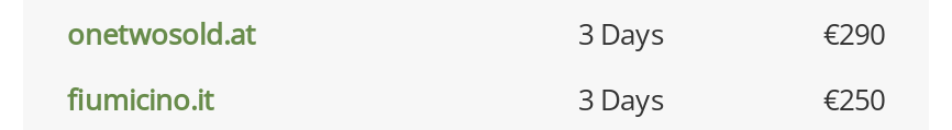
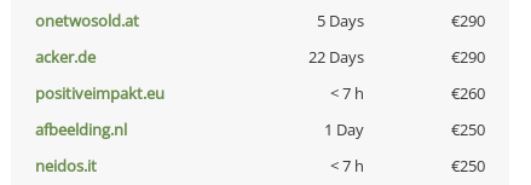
[578,14,664,54] 3 Days -> [316,10,363,31] 5 Days
[67,80,664,119] fiumicino.it | 3 Days -> [35,46,485,177] acker.de | 22 Days | €290 | positiveimpakt.eu | < 7 h | €260 | afbeelding.nl | 1 Day | €250 | neidos.it | < 7 h

